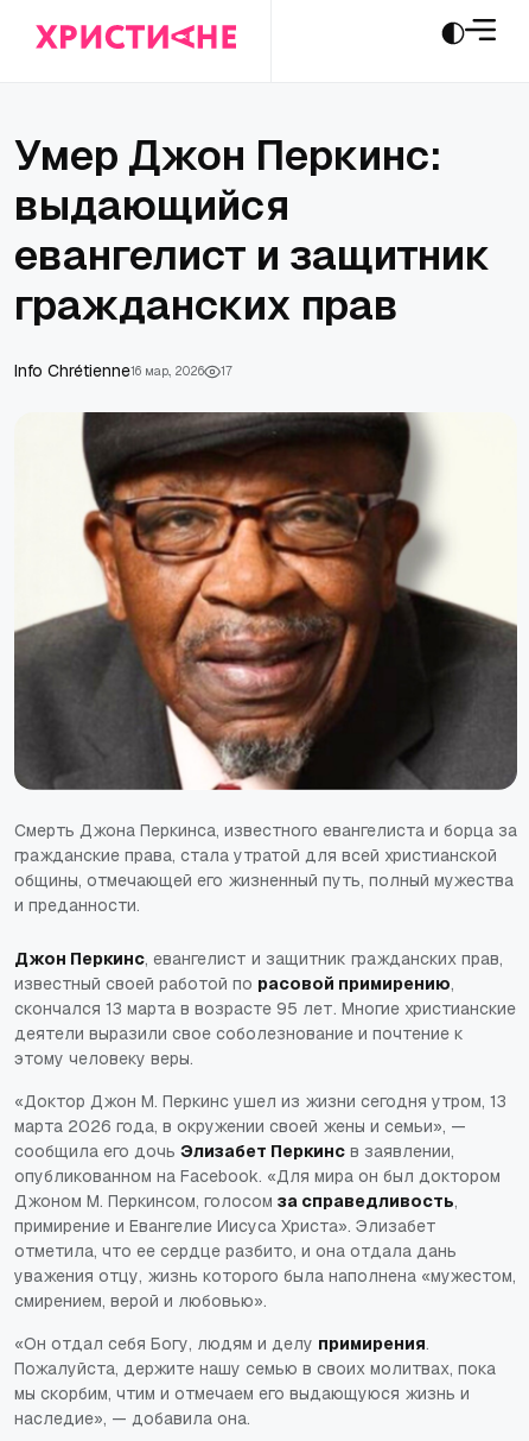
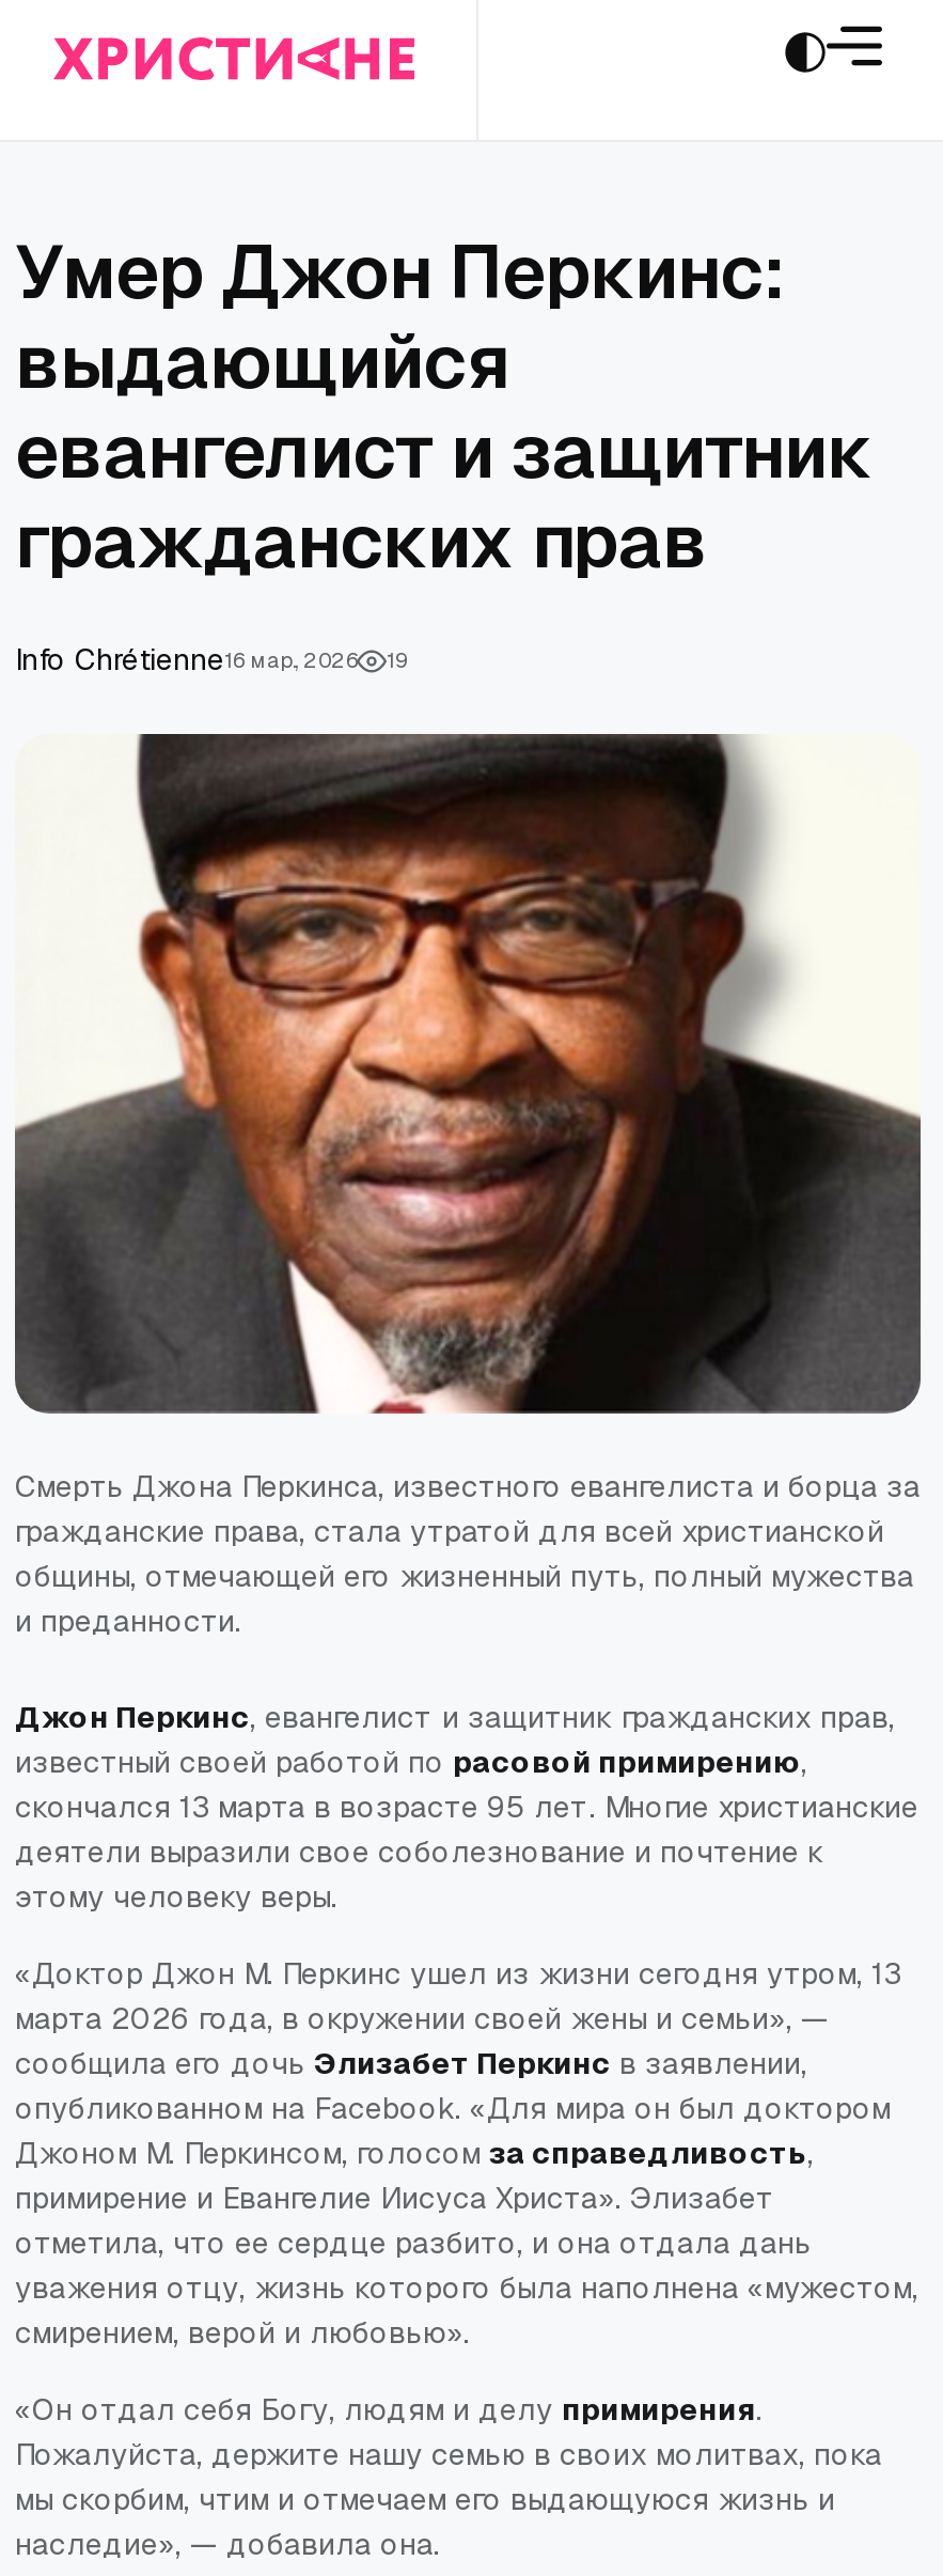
[221,364,232,379] 17 -> [387,646,406,674] 19

